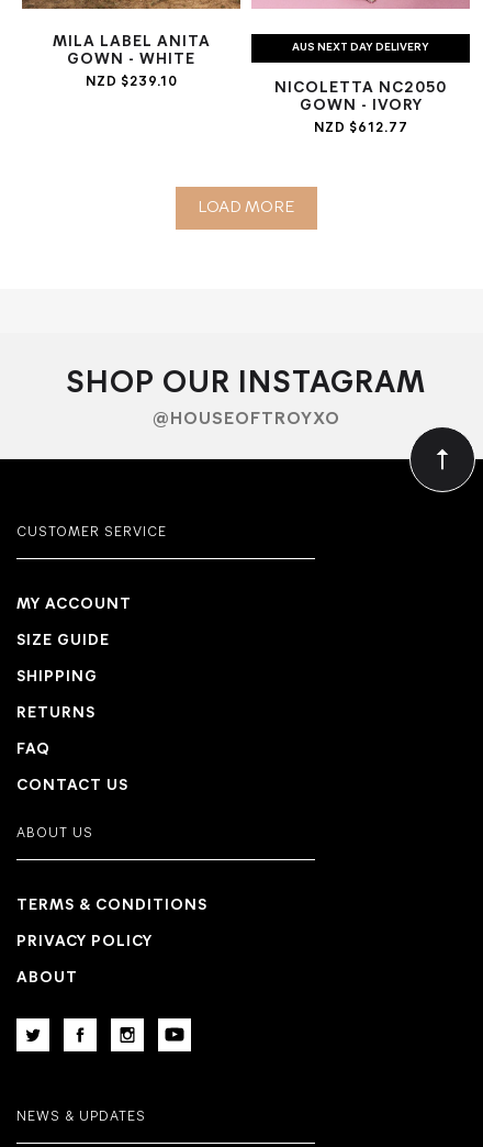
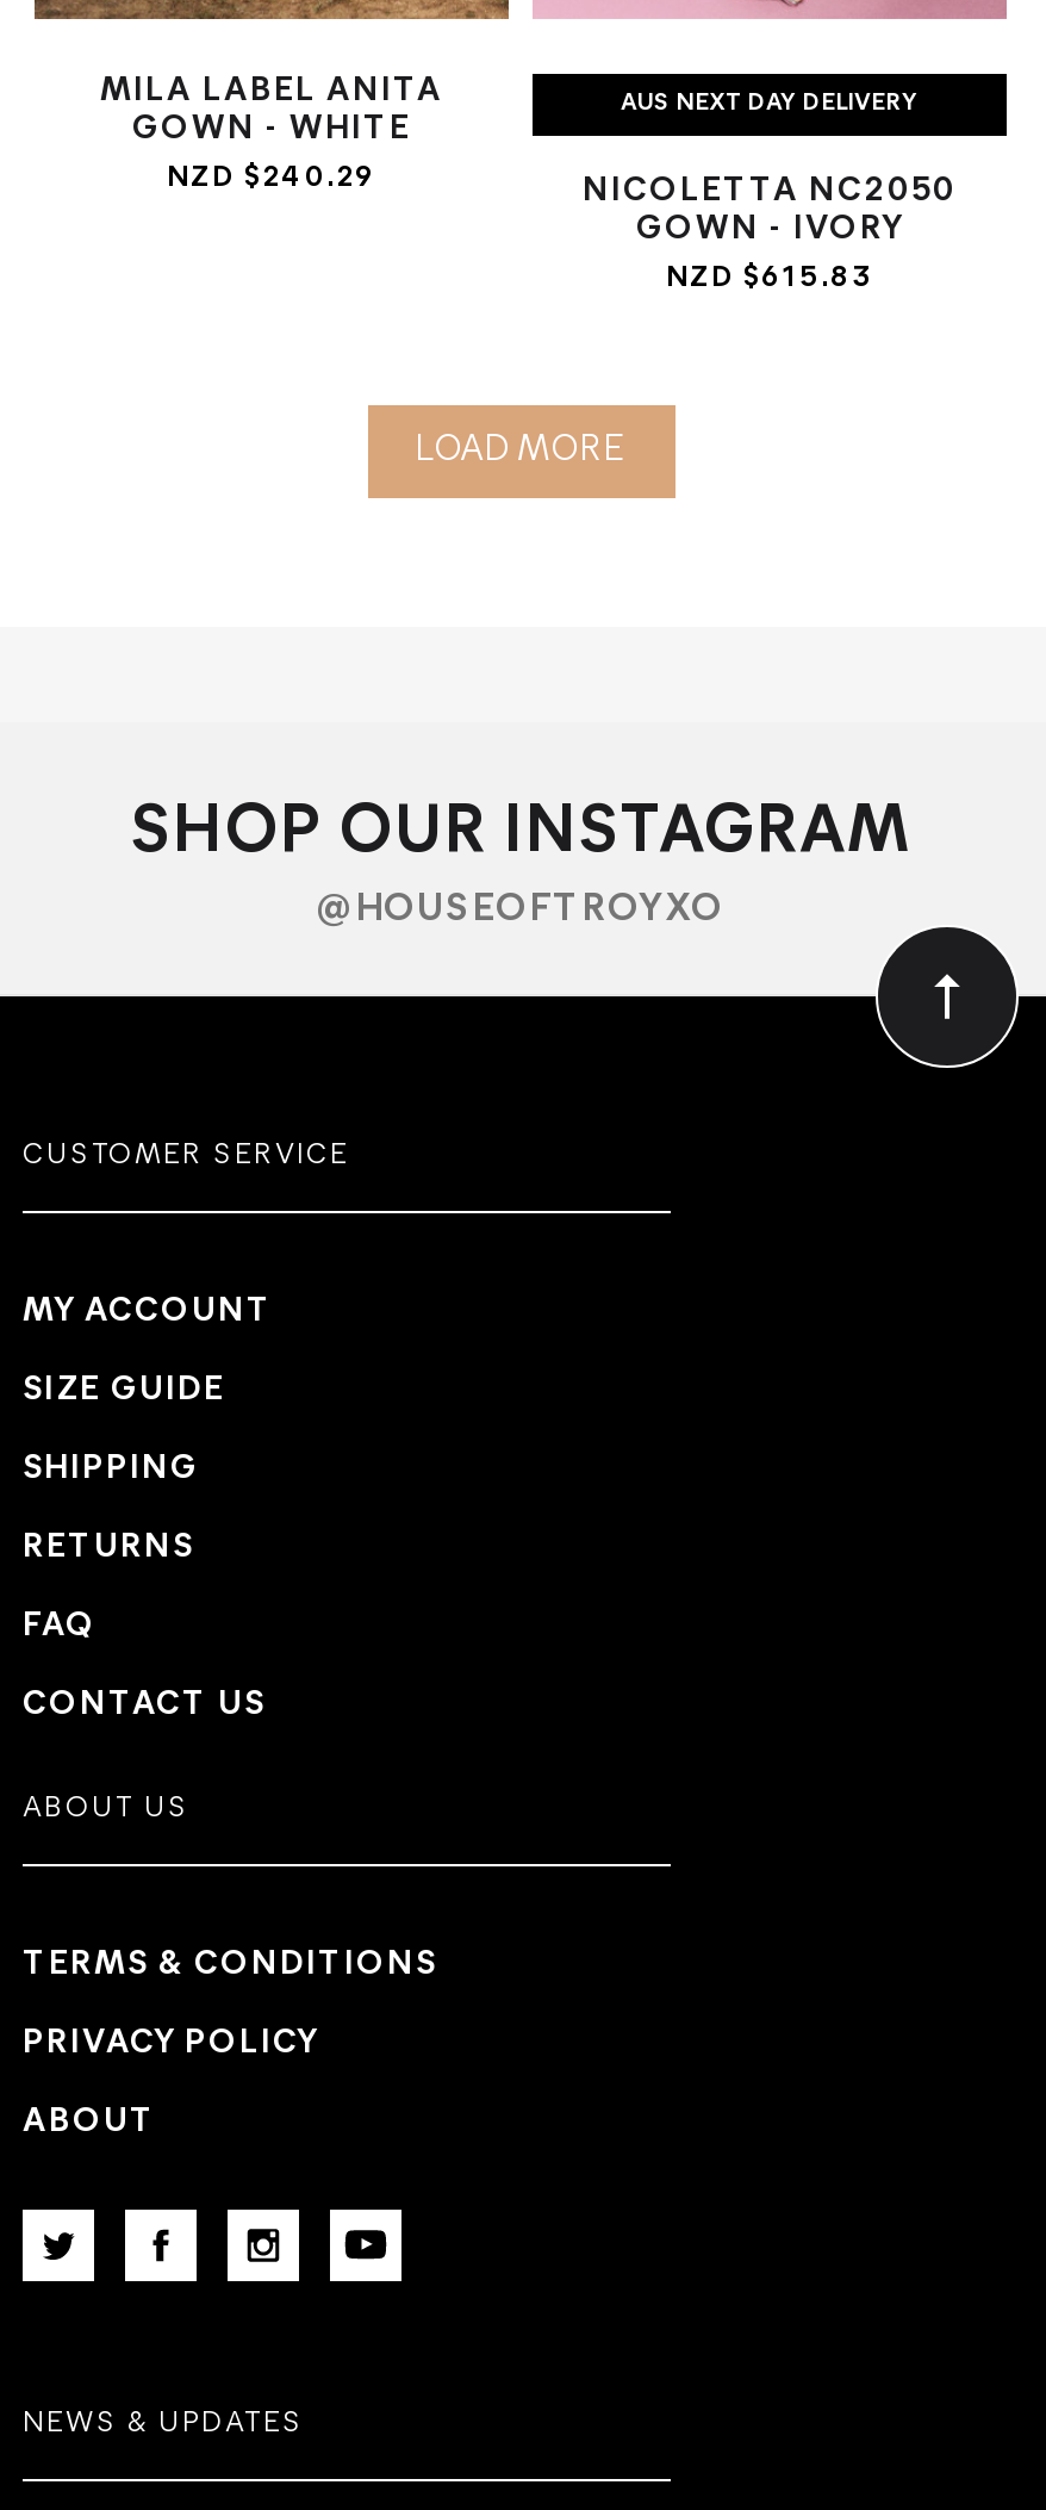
[85,76,177,89] NZD $239.10 -> [167,164,376,193] NZD $240.29
[313,122,408,135] NZD $612.77 -> [666,264,873,293] NZD $615.83

